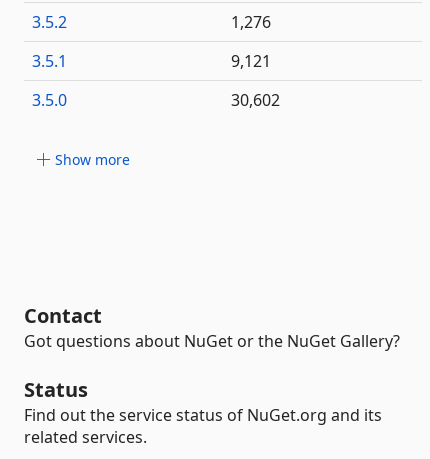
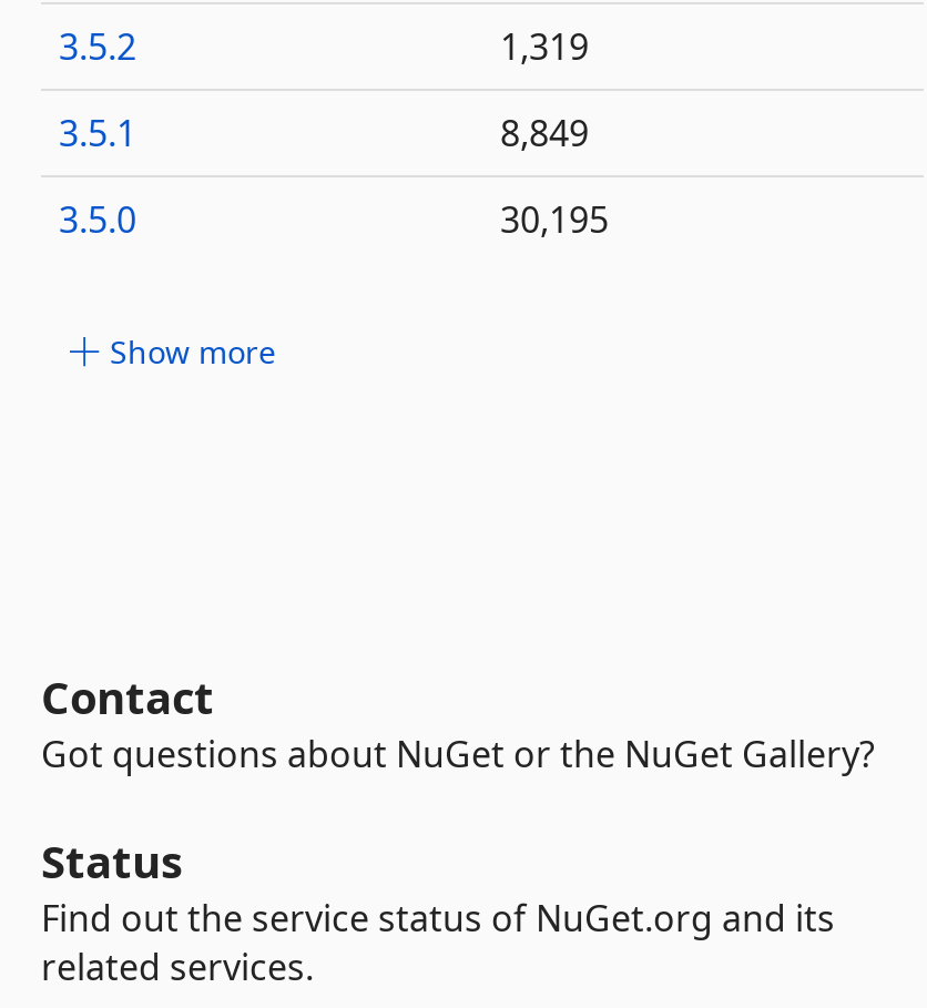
[231,11,271,33] 1,276 -> [500,22,589,71] 1,319
[231,50,271,72] 9,121 -> [500,109,589,157] 8,849
[231,89,280,111] 30,602 -> [500,195,609,244] 30,195

